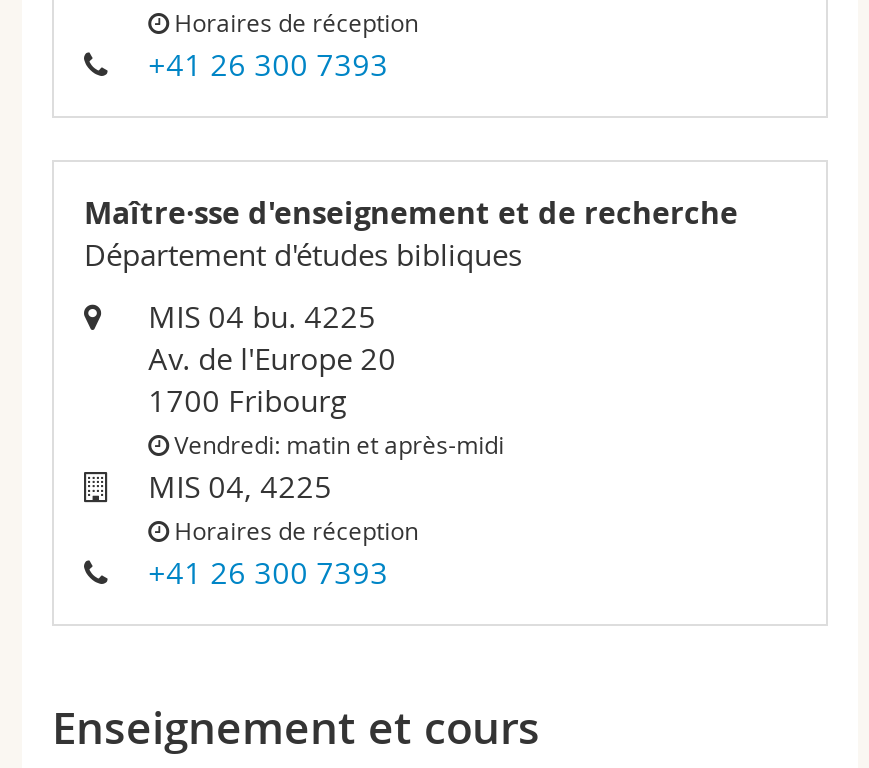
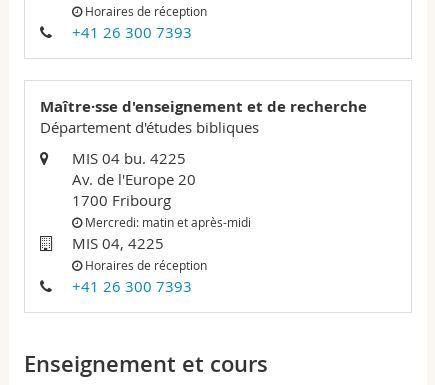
[168,428,504,460] Vendredi: matin et après-midi -> [82,214,251,230] Mercredi: matin et après-midi

